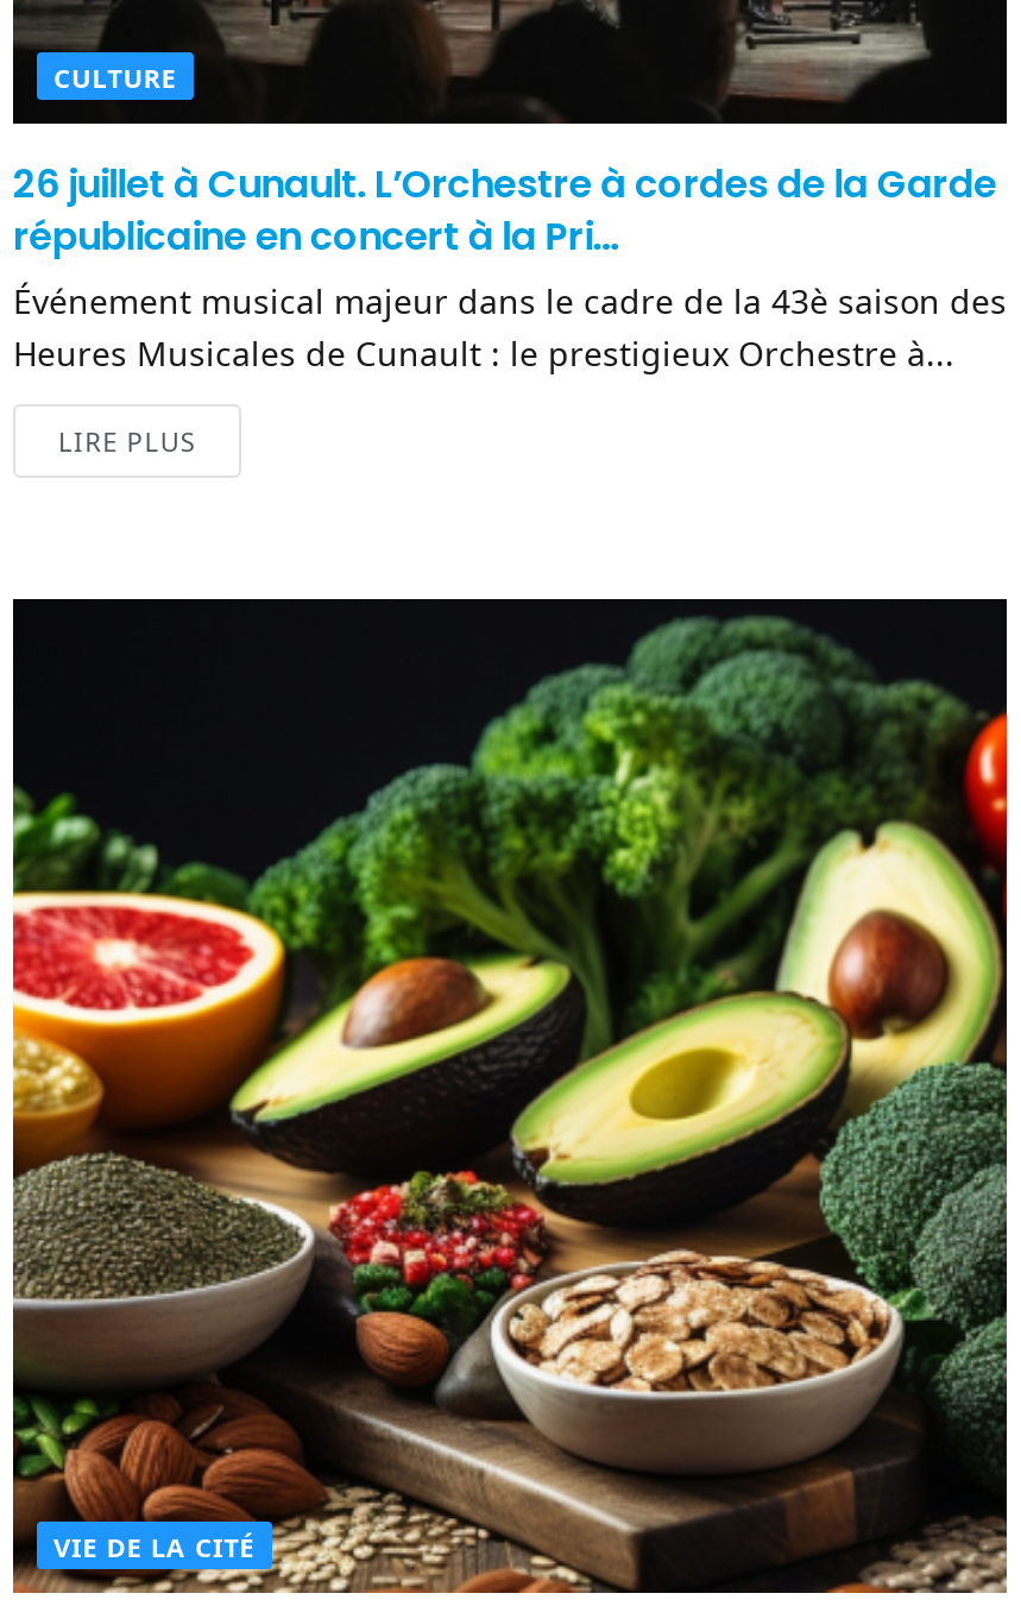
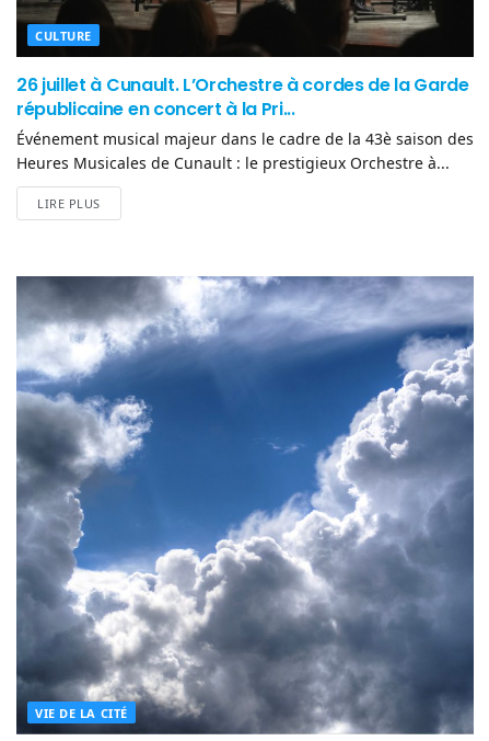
[11,597,1009,1595] [image] -> [15,275,475,736] [image]

